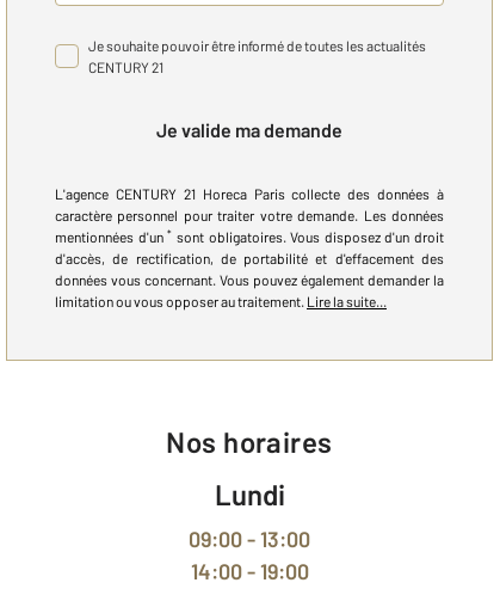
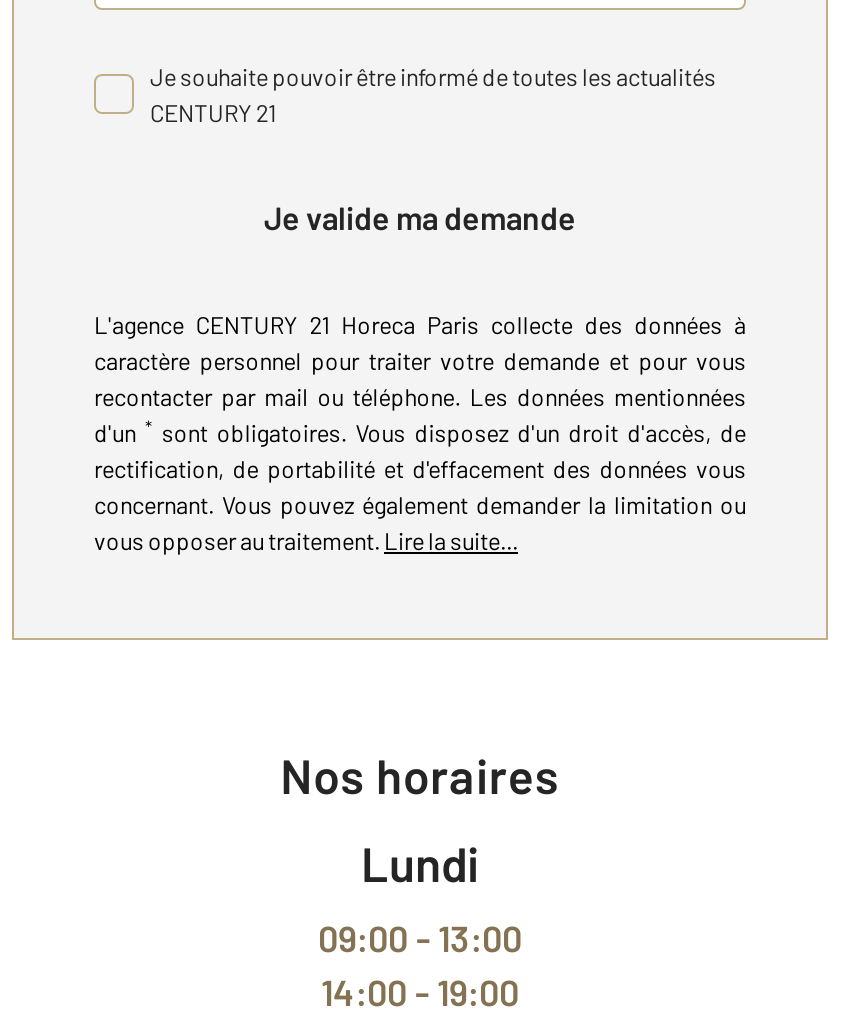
[55,207,444,310] caractère personnel pour traiter votre demande. Les données | mentionnées d'un * sont obligatoires. Vous disposez d'un droit | d'accès, de rectification, de portabilité et d'effacement des | données vous concernant. Vous pouvez également demander la | limitation ou vous opposer au traitement. Lire la suite... -> [94,347,746,555] caractère personnel pour traiter votre demande et pour vous | recontacter par mail ou téléphone. Les données mentionnées | d'un * sont obligatoires. Vous disposez d'un droit d'accès, de | rectification, de portabilité et d'effacement des données vous | concernant. Vous pouvez également demander la limitation ou | vous opposer au traitement. Lire la suite...

